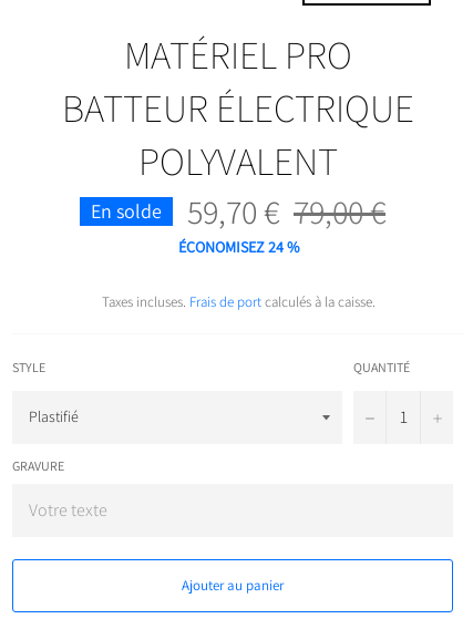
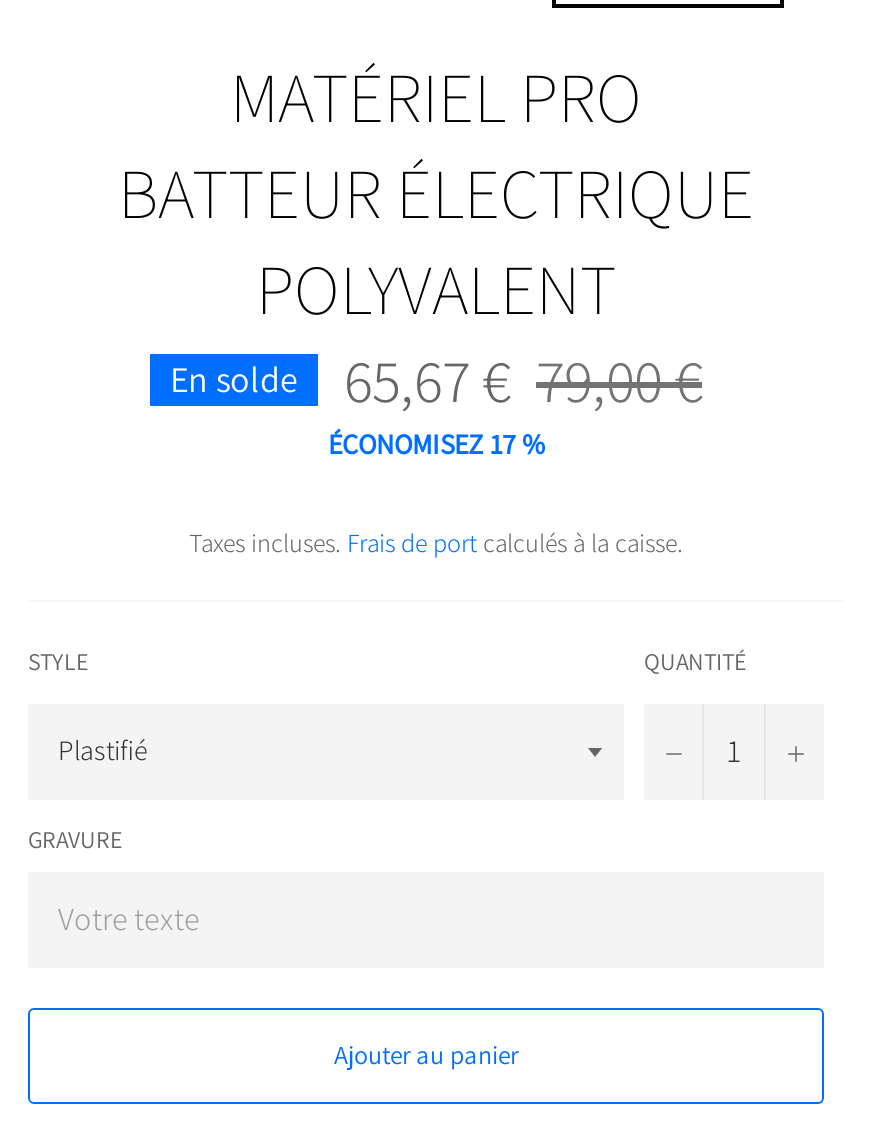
[187,189,279,233] 59,70 € -> [344,339,510,419] 65,67 €
[178,237,299,257] ÉCONOMISEZ 24% -> [328,425,544,461] ÉCONOMISEZ 17%

